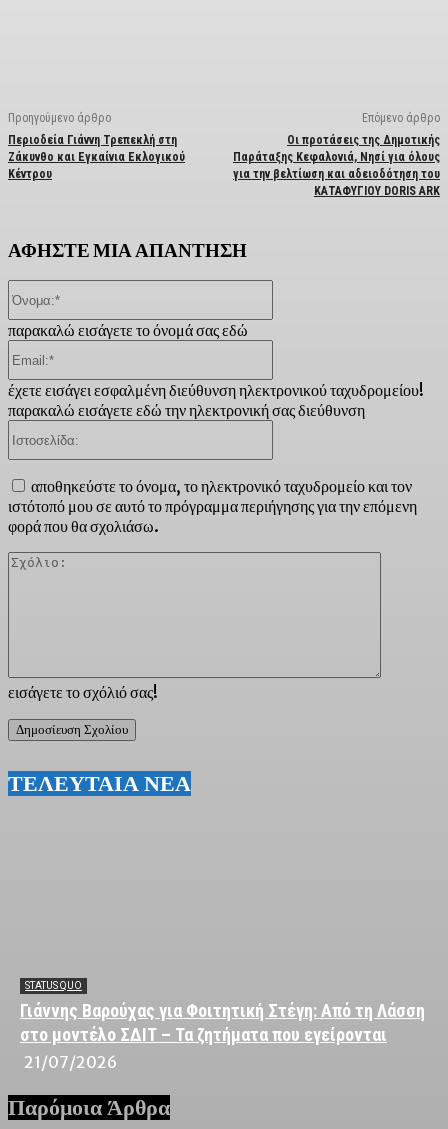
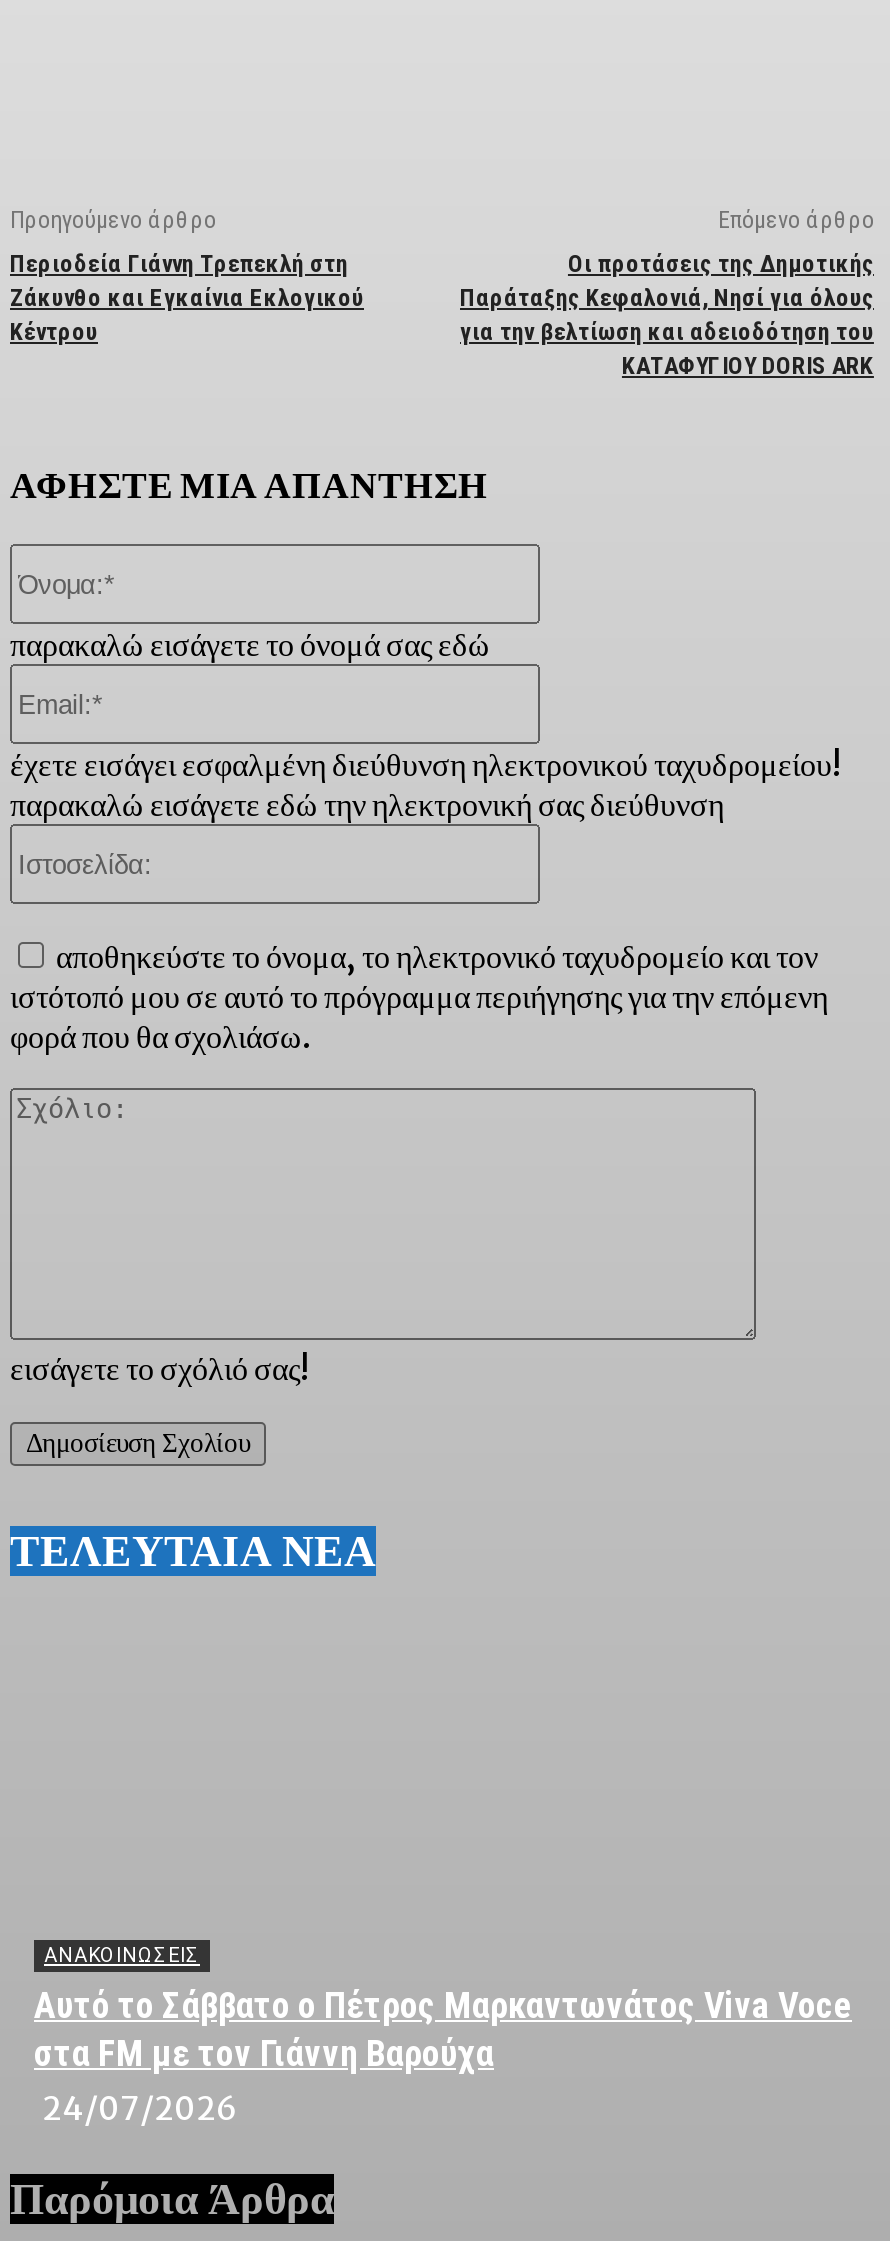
[20,980,425,1072] STATUS QUO | Γιάννης Βαρούχας για Φοιτητική Στέγη: Από τη Λάσση | στο μοντέλο ΣΔΙΤ – Τα ζητήματα που εγείρονται | 21/07/2026 -> [34,1944,852,2128] ΑΝΑΚΟΙΝΩΣΕΙΣ | Αυτό το Σάββατο ο Πέτρος Μαρκαντωνάτος Viva Voce | στα FM με τον Γιάννη Βαρούχα | 24/07/2026

